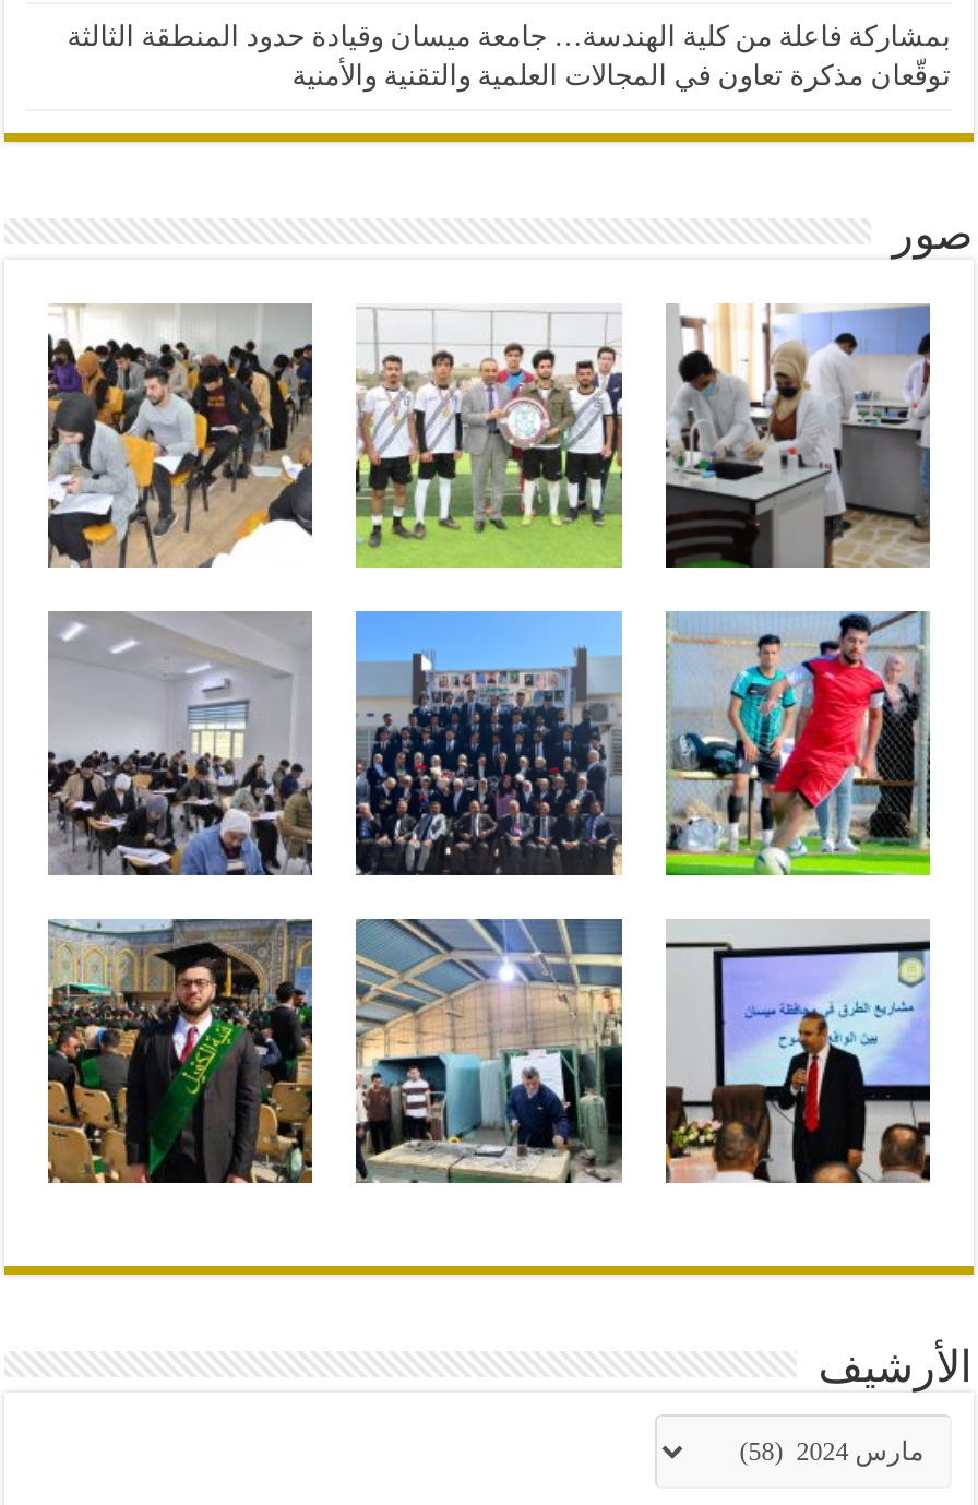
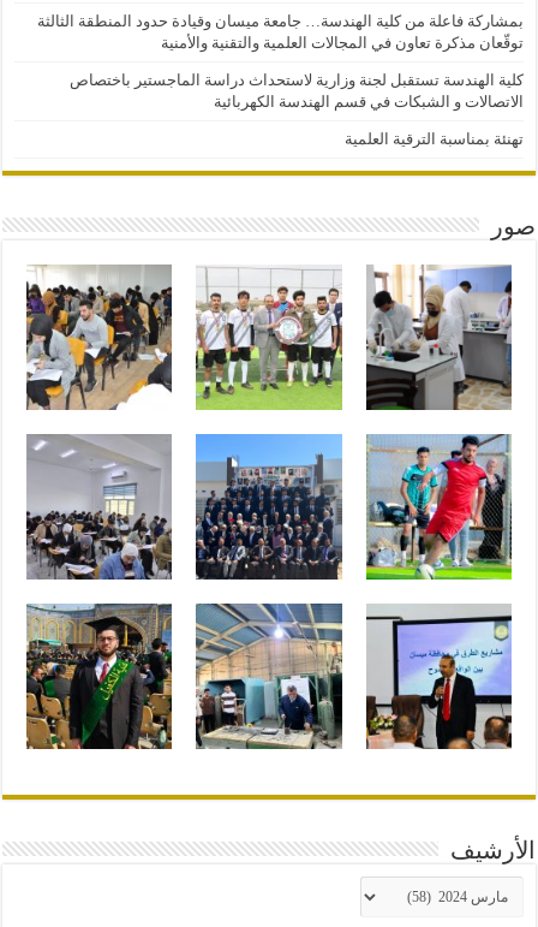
none -> [71,71,525,148] كلية الهندسة تستقبل لجنة وزارية لاستحداث دراسة الماجستير باختصاص | الاتصالات و الشبكات في قسم الهندسة الكهربائية | تهنئة بمناسبة الترقية العلمية

